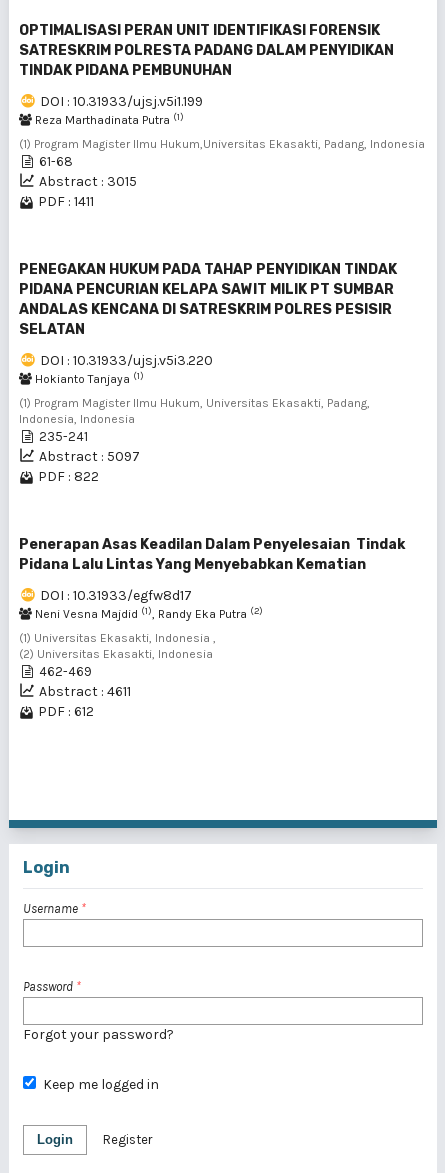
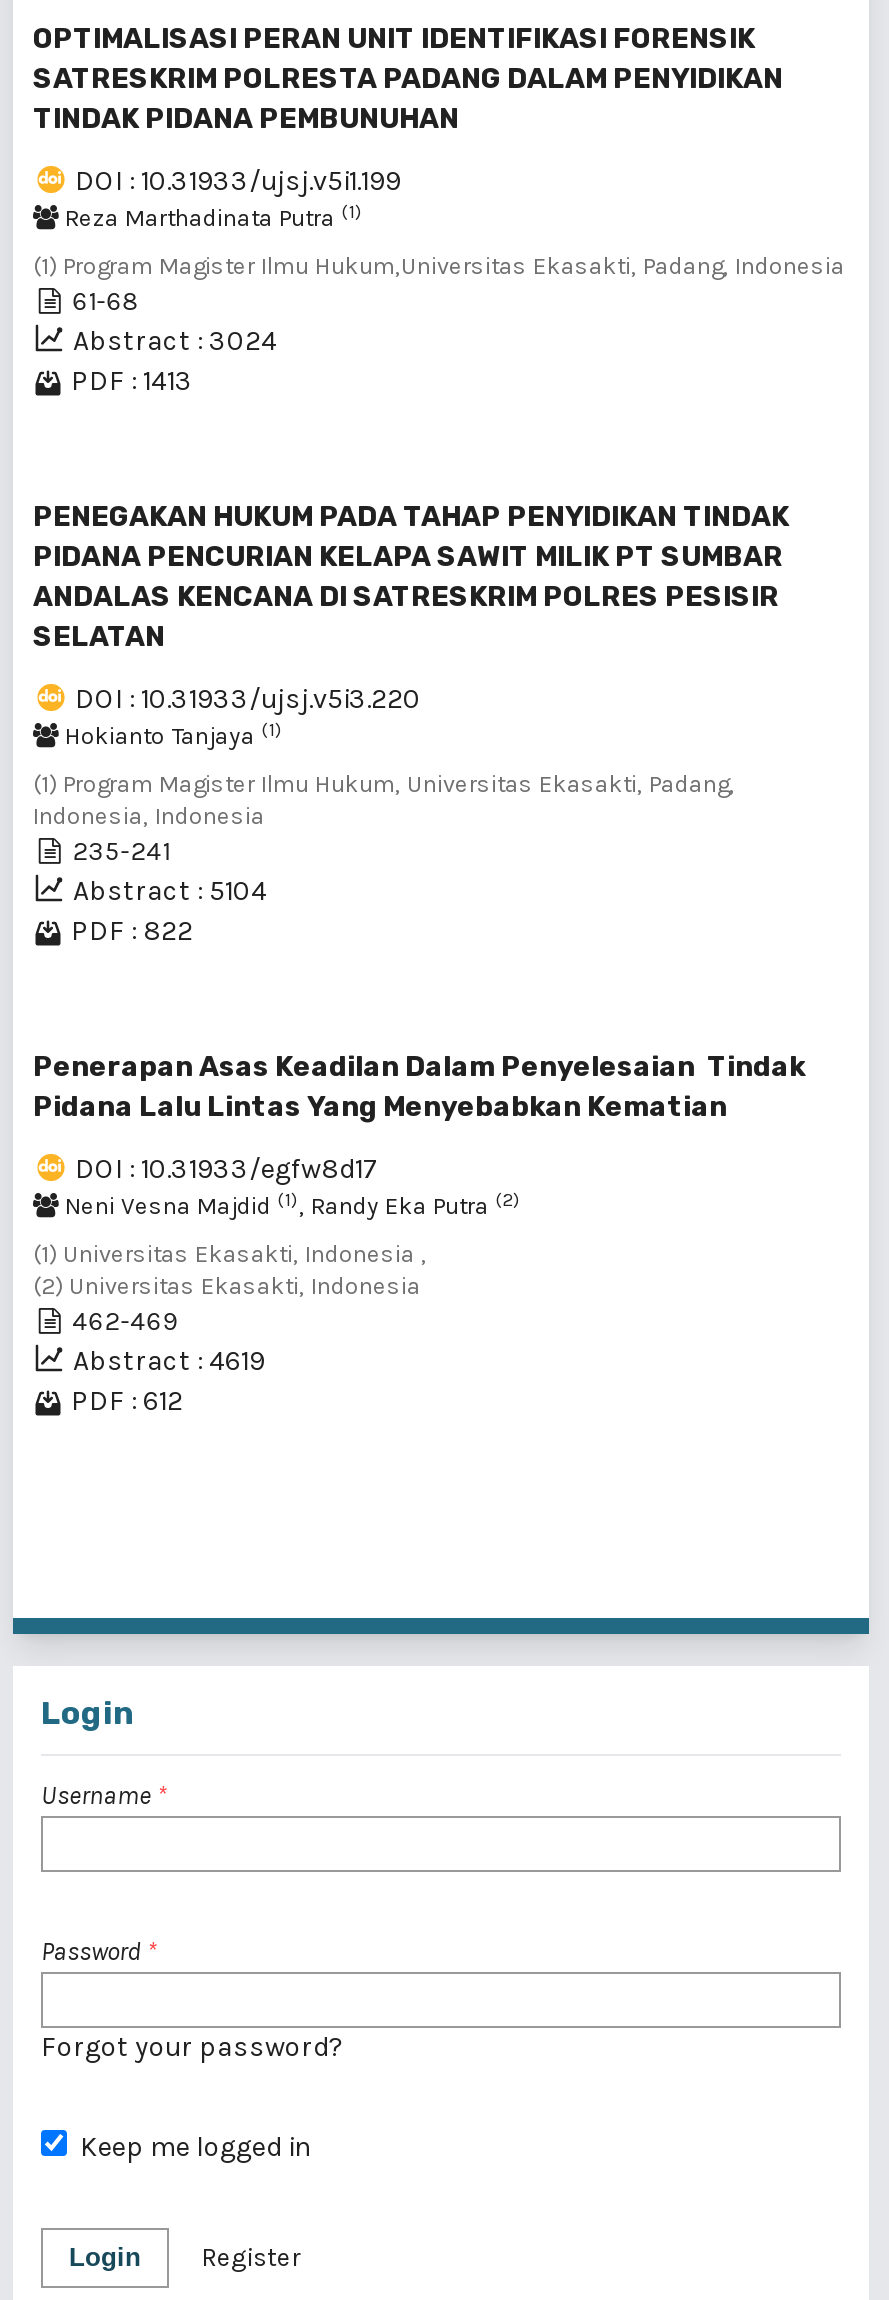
[39,173,137,190] Abstract : 3015 -> [73,324,277,358] Abstract : 3024
[38,193,94,210] PDF : 1411 -> [71,364,193,398] PDF : 1413
[39,448,140,465] Abstract : 5097 -> [73,874,267,908] Abstract : 5104
[39,683,131,700] Abstract : 4611 -> [73,1344,265,1378] Abstract : 4619

